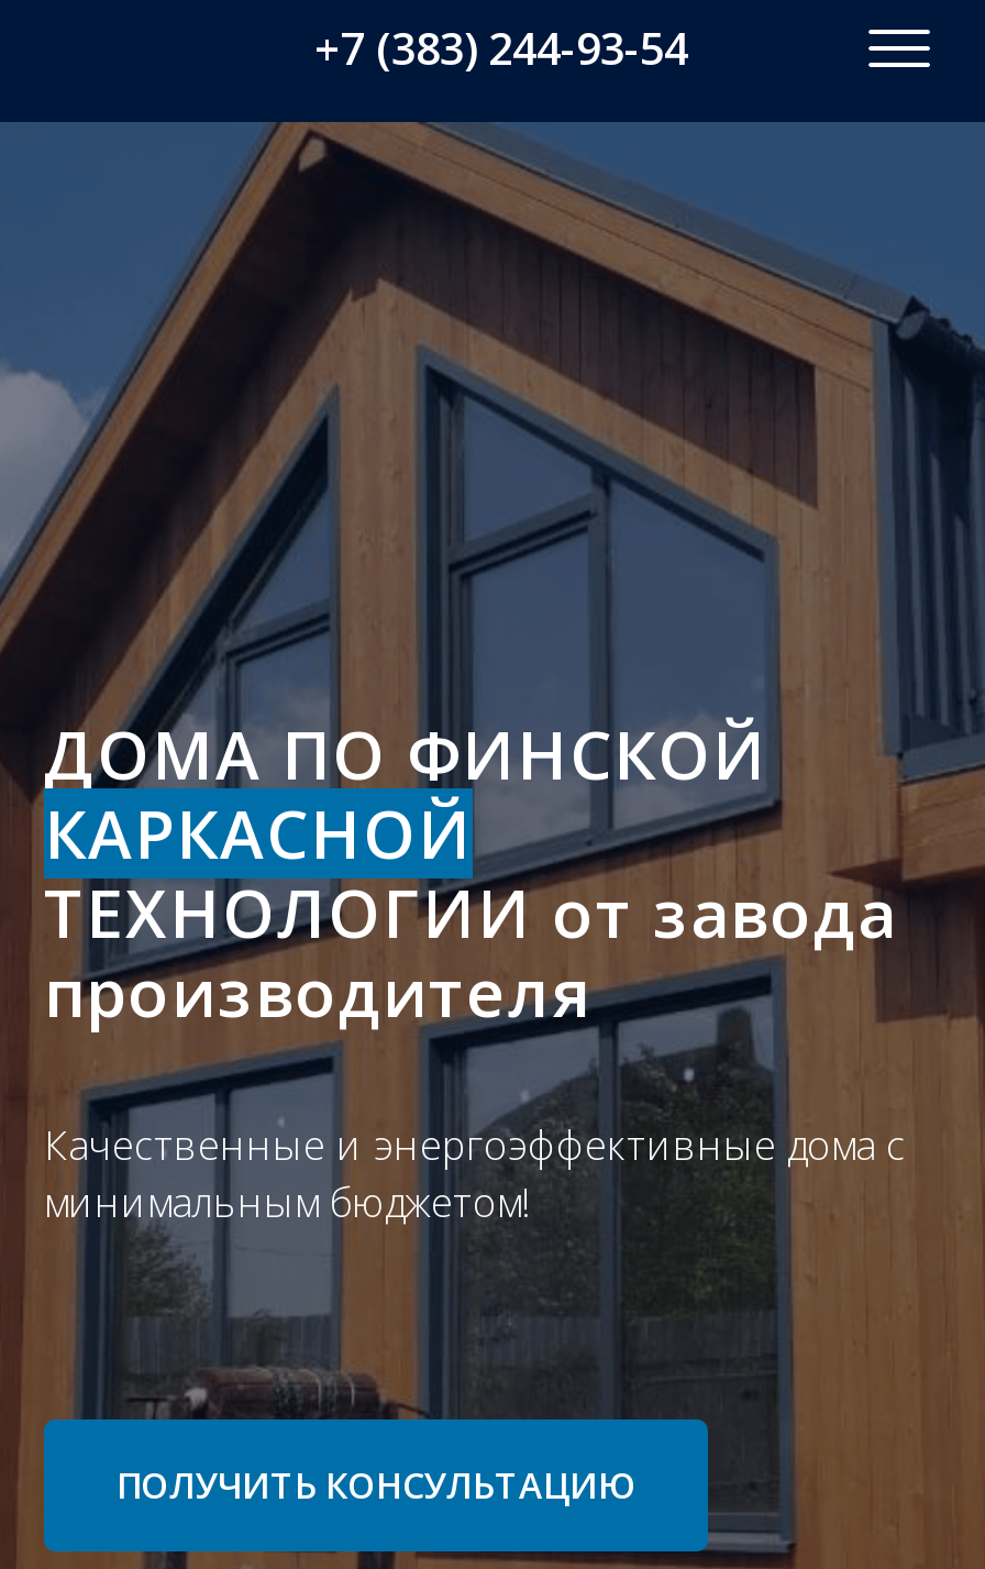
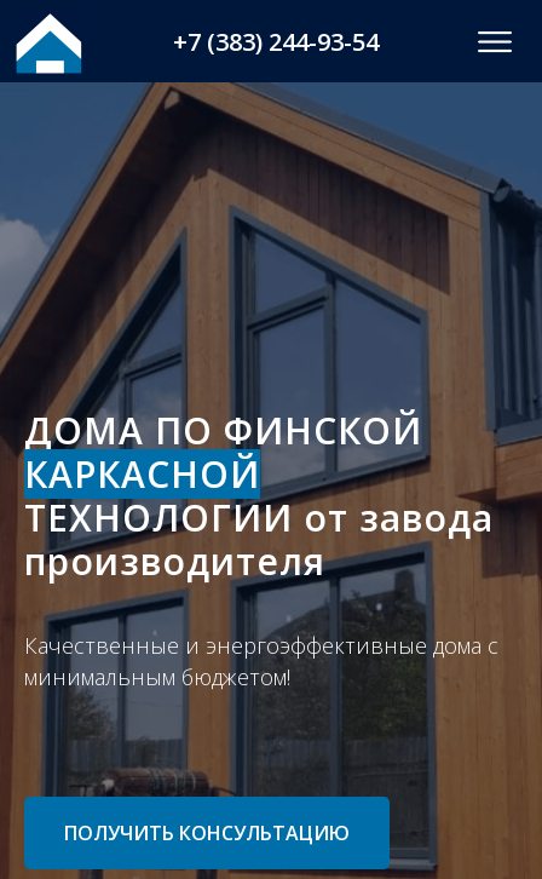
none -> [15,13,82,75] [image]

